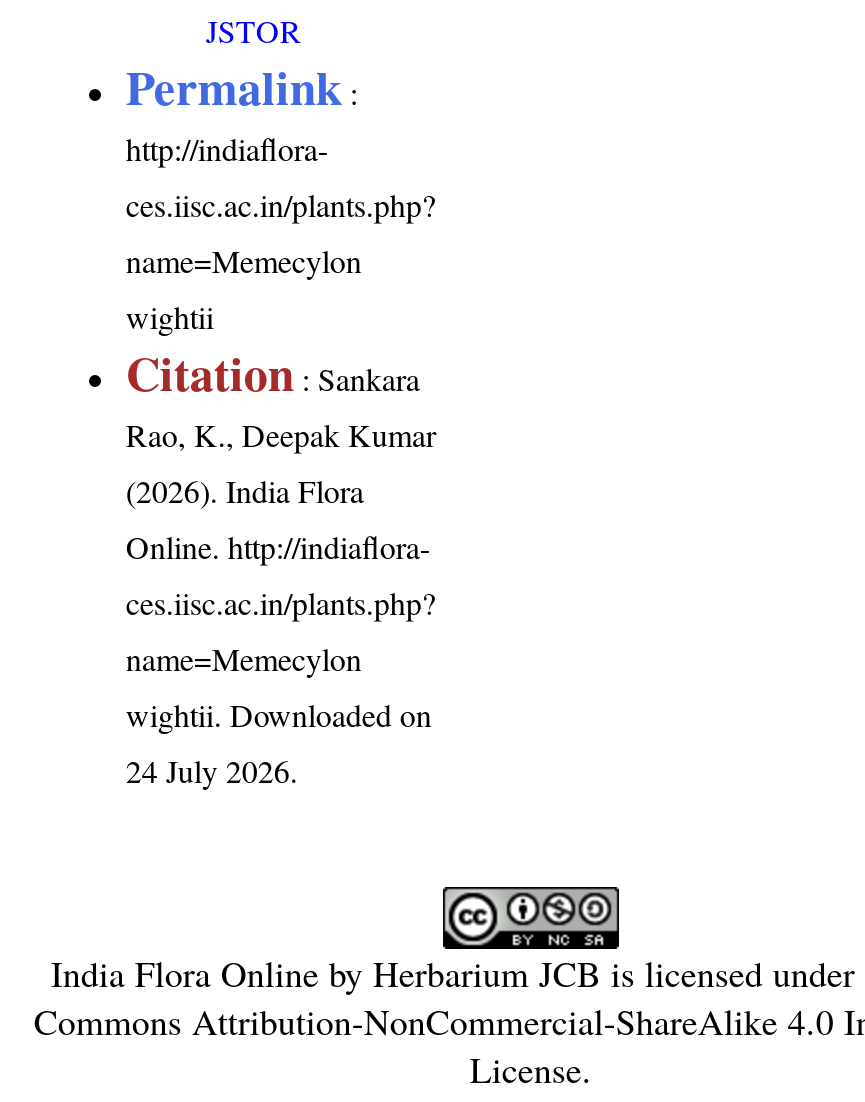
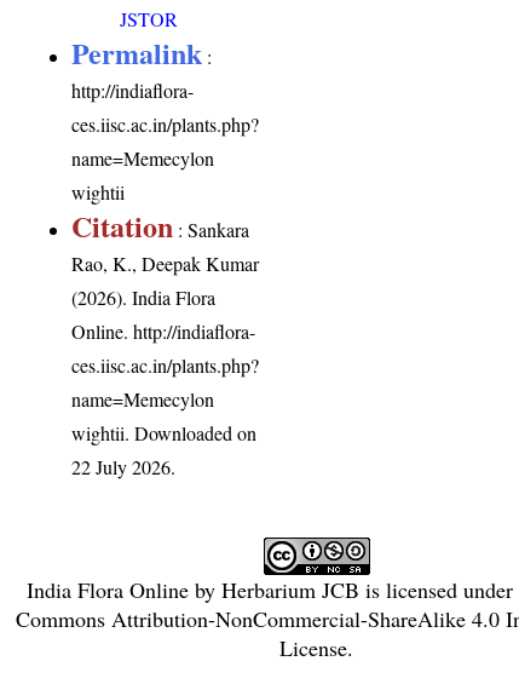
[126,749,298,791] 24 July 2026. -> [72,454,176,480] 22 July 2026.

